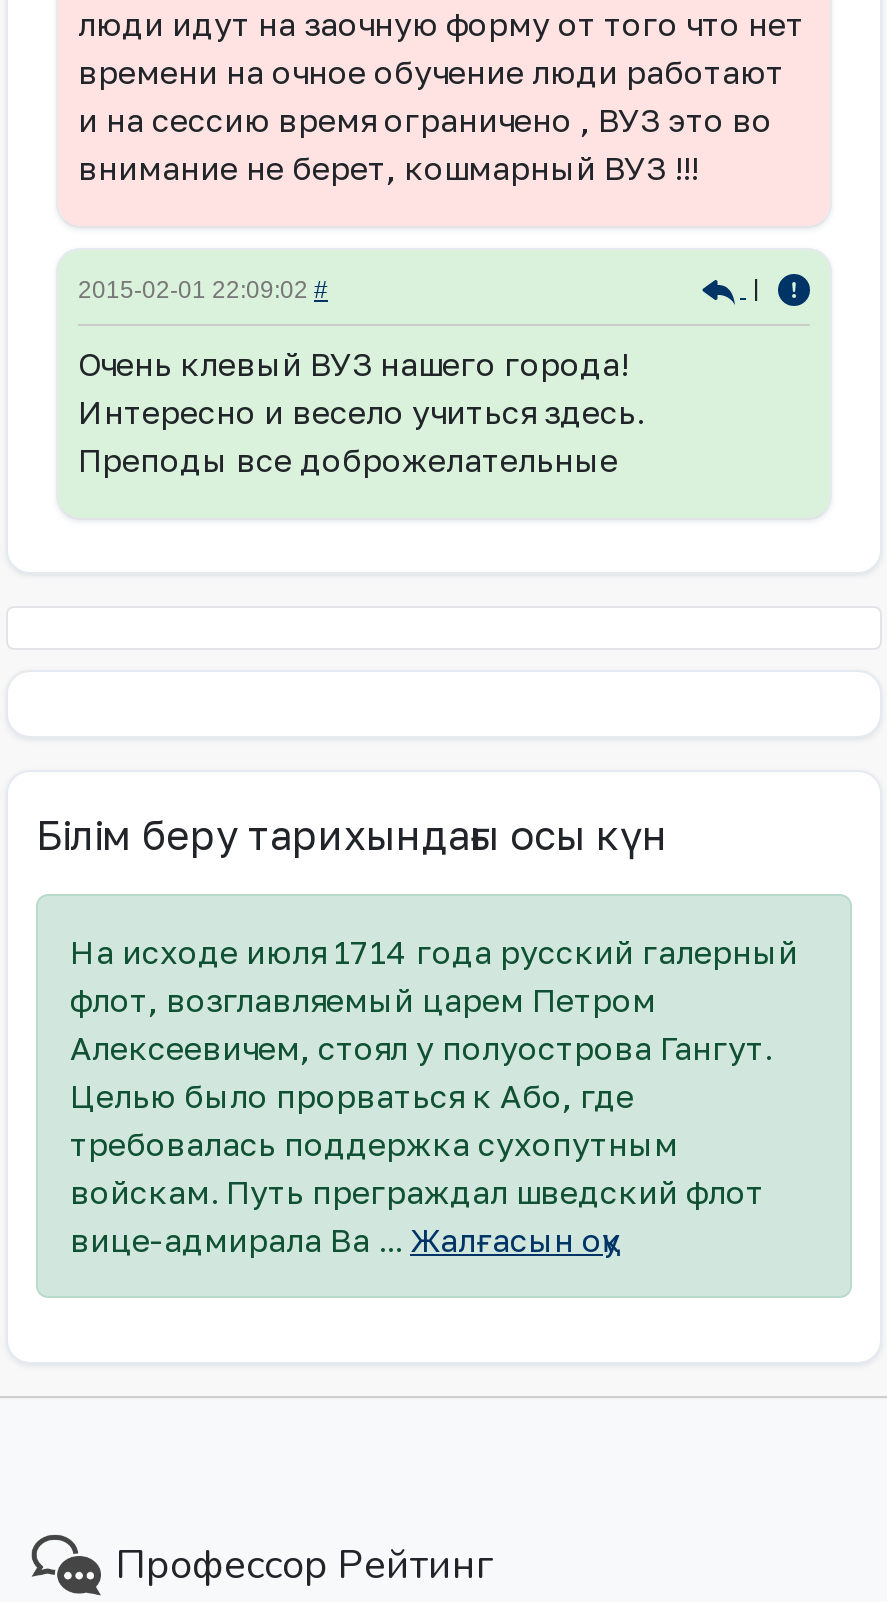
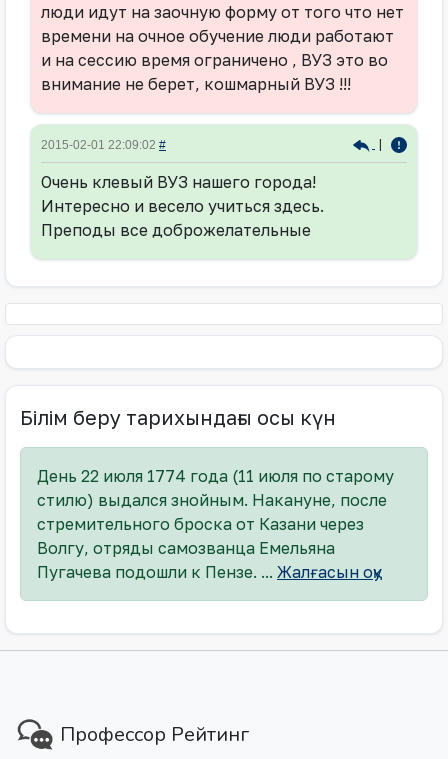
[70,932,798,1260] На исходе июля 1714 года русский галерный | флот, возглавляемый царем Петром | Алексеевичем, стоял у полуострова Гангут. | Целью было прорваться к Або, где | требовалась поддержка сухопутным | войскам. Путь преграждал шведский флот | вице-адмирала Ва ... Жалғасын оқу -> [37,466,394,582] День 22 июля 1774 года (11 июля по старому | стилю) выдался знойным. Накануне, после | стремительного броска от Казани через | Волгу, отряды самозванца Емельяна | Пугачева подошли к Пензе. ... Жалғасын оқу

